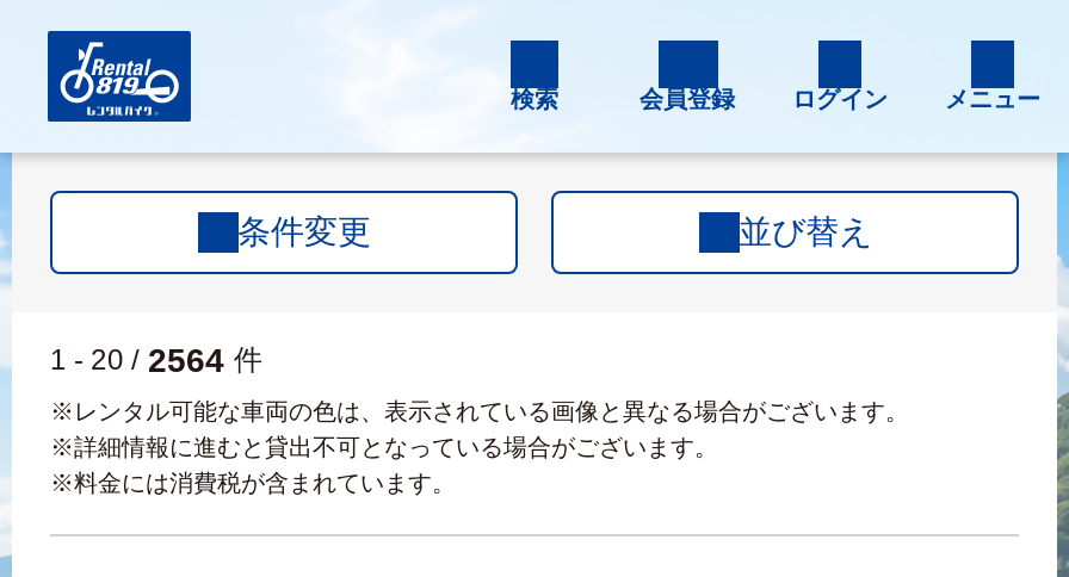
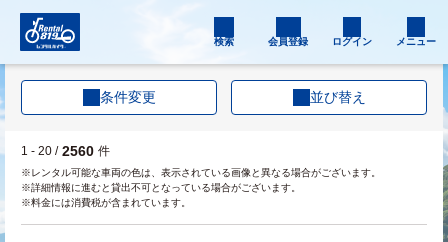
[50,341,262,379] 1 - 20 / 2564 件 -> [21,143,110,159] 1 - 20 / 2560 件

